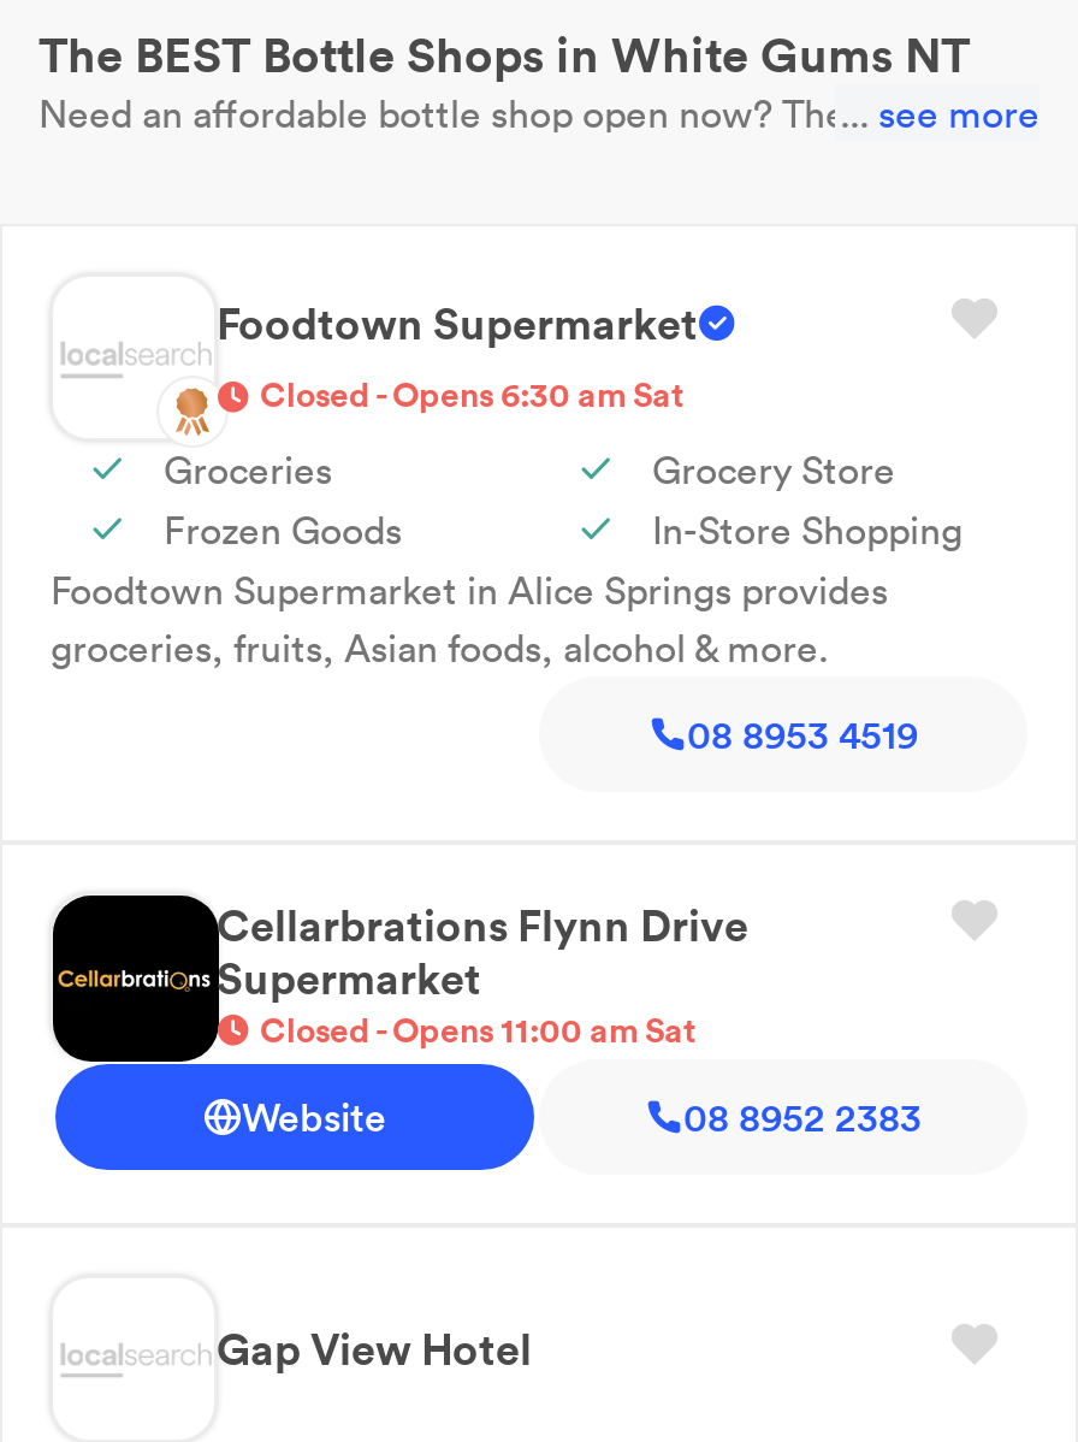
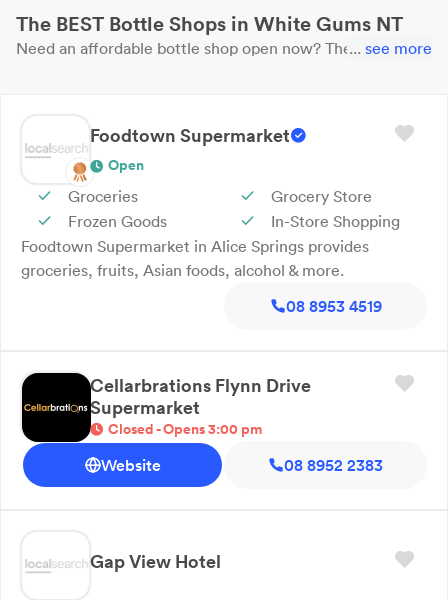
[260,373,683,416] Closed - Opens 6:30 am Sat -> [108,156,144,174] Open
[260,1008,695,1051] Closed - Opens 11:00 am Sat -> [108,420,262,438] Closed - Opens 3:00 pm

